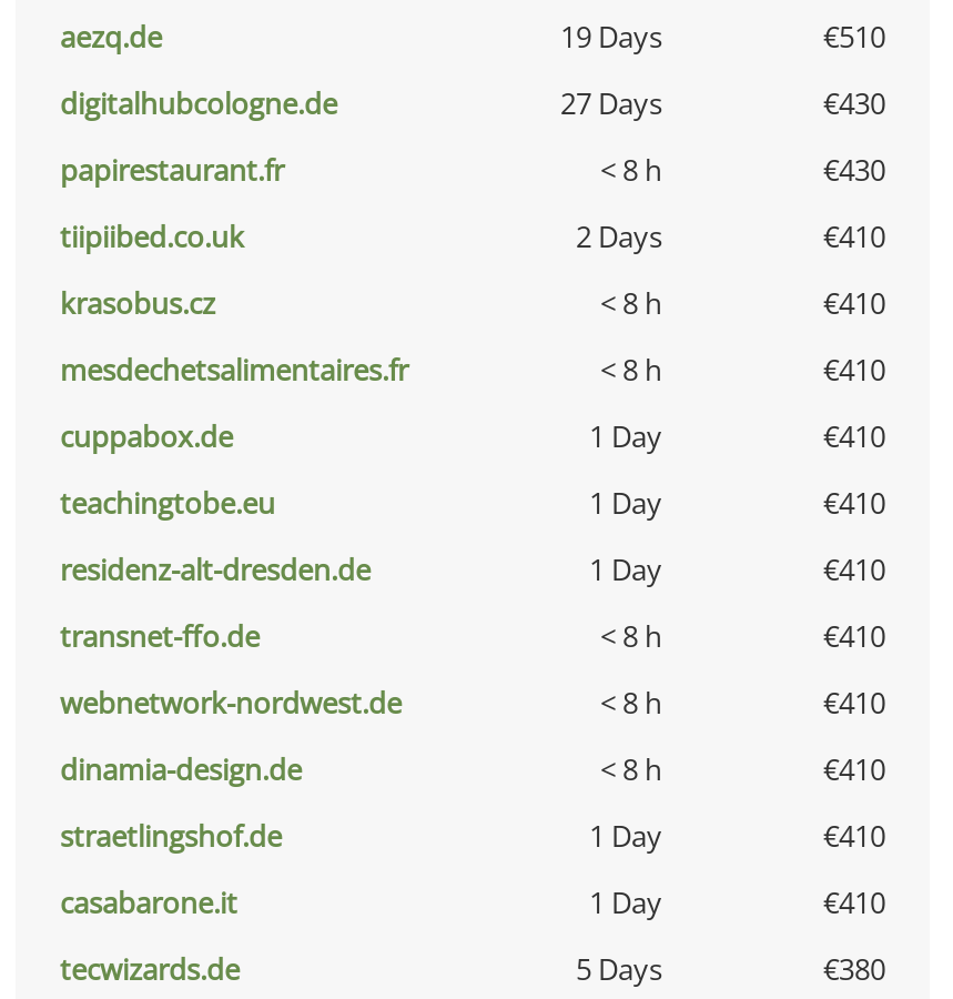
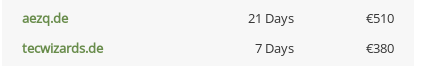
[560,17,662,57] 19 Days -> [247,9,293,27] 21 Days
[60,83,885,922] digitalhubcologne.de | 27 Days | €430 | papirestaurant.fr | < 8 h | €430 | tiipiibed.co.uk | 2 Days | €410 | krasobus.cz | < 8 h | €410 | mesdechetsalimentaires.fr | < 8 h | €410 | cuppabox.de | 1 Day | €410 | teachingtobe.eu | 1 Day | €410 | residenz-alt-dresden.de | 1 Day | €410 | transnet-ffo.de | < 8 h | €410 | webnetwork-nordwest.de | < 8 h | €410 | dinamia-design.de | < 8 h | €410 | straetlingshof.de | 1 Day | €410 | casabarone.it | 1 Day | €410 -> none
[576,949,662,989] 5 Days -> [254,39,293,57] 7 Days

